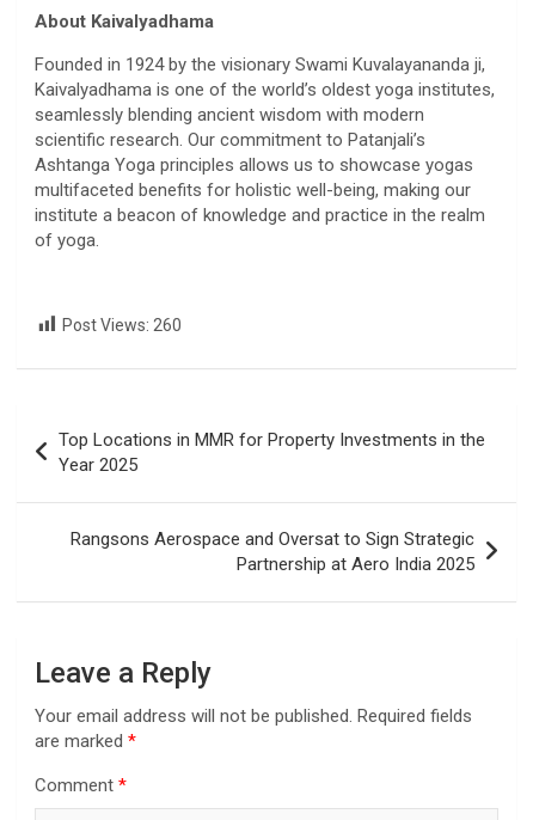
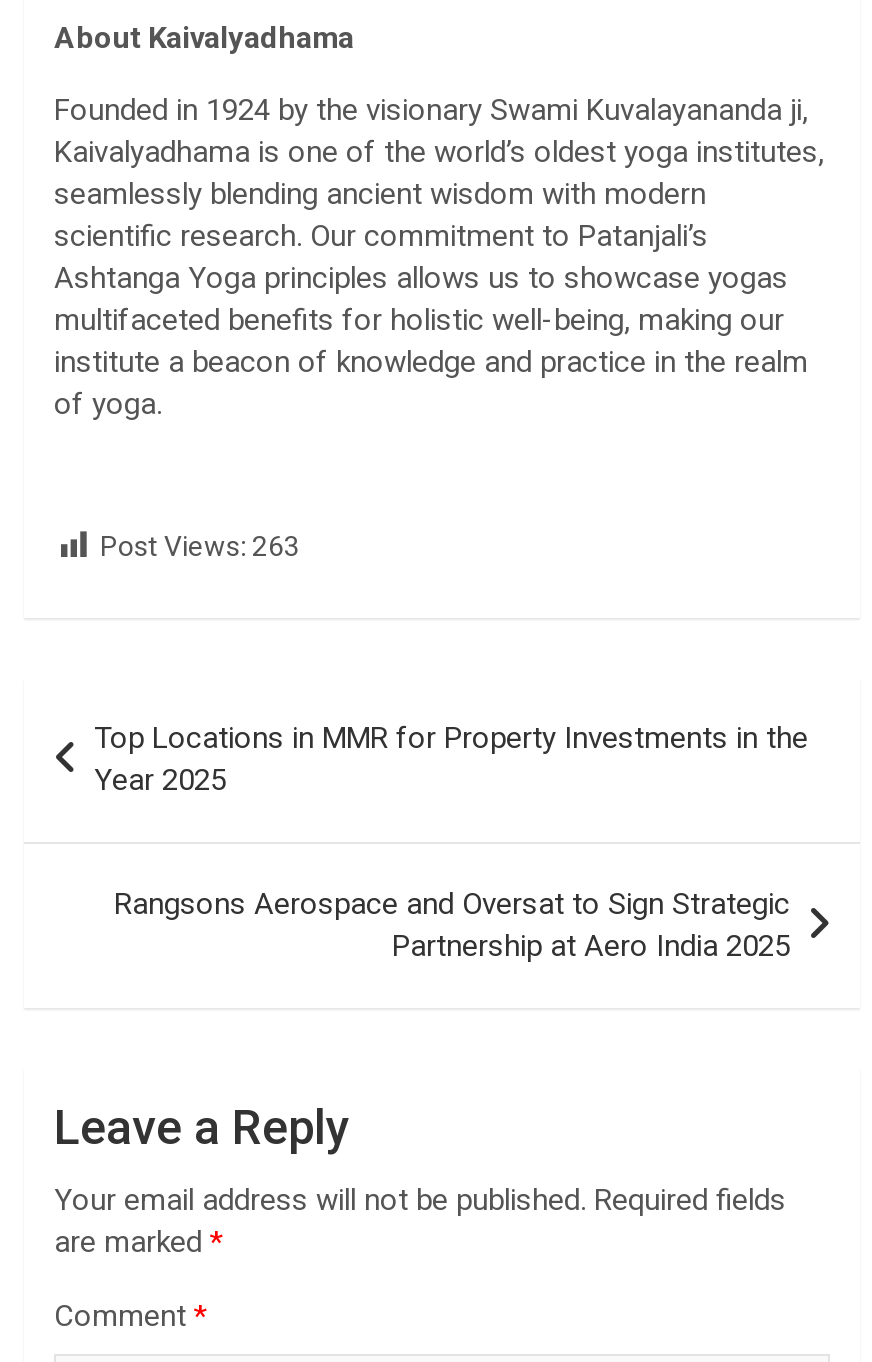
[62,315,182,334] Post Views: 260 -> [100,529,300,561] Post Views: 263

